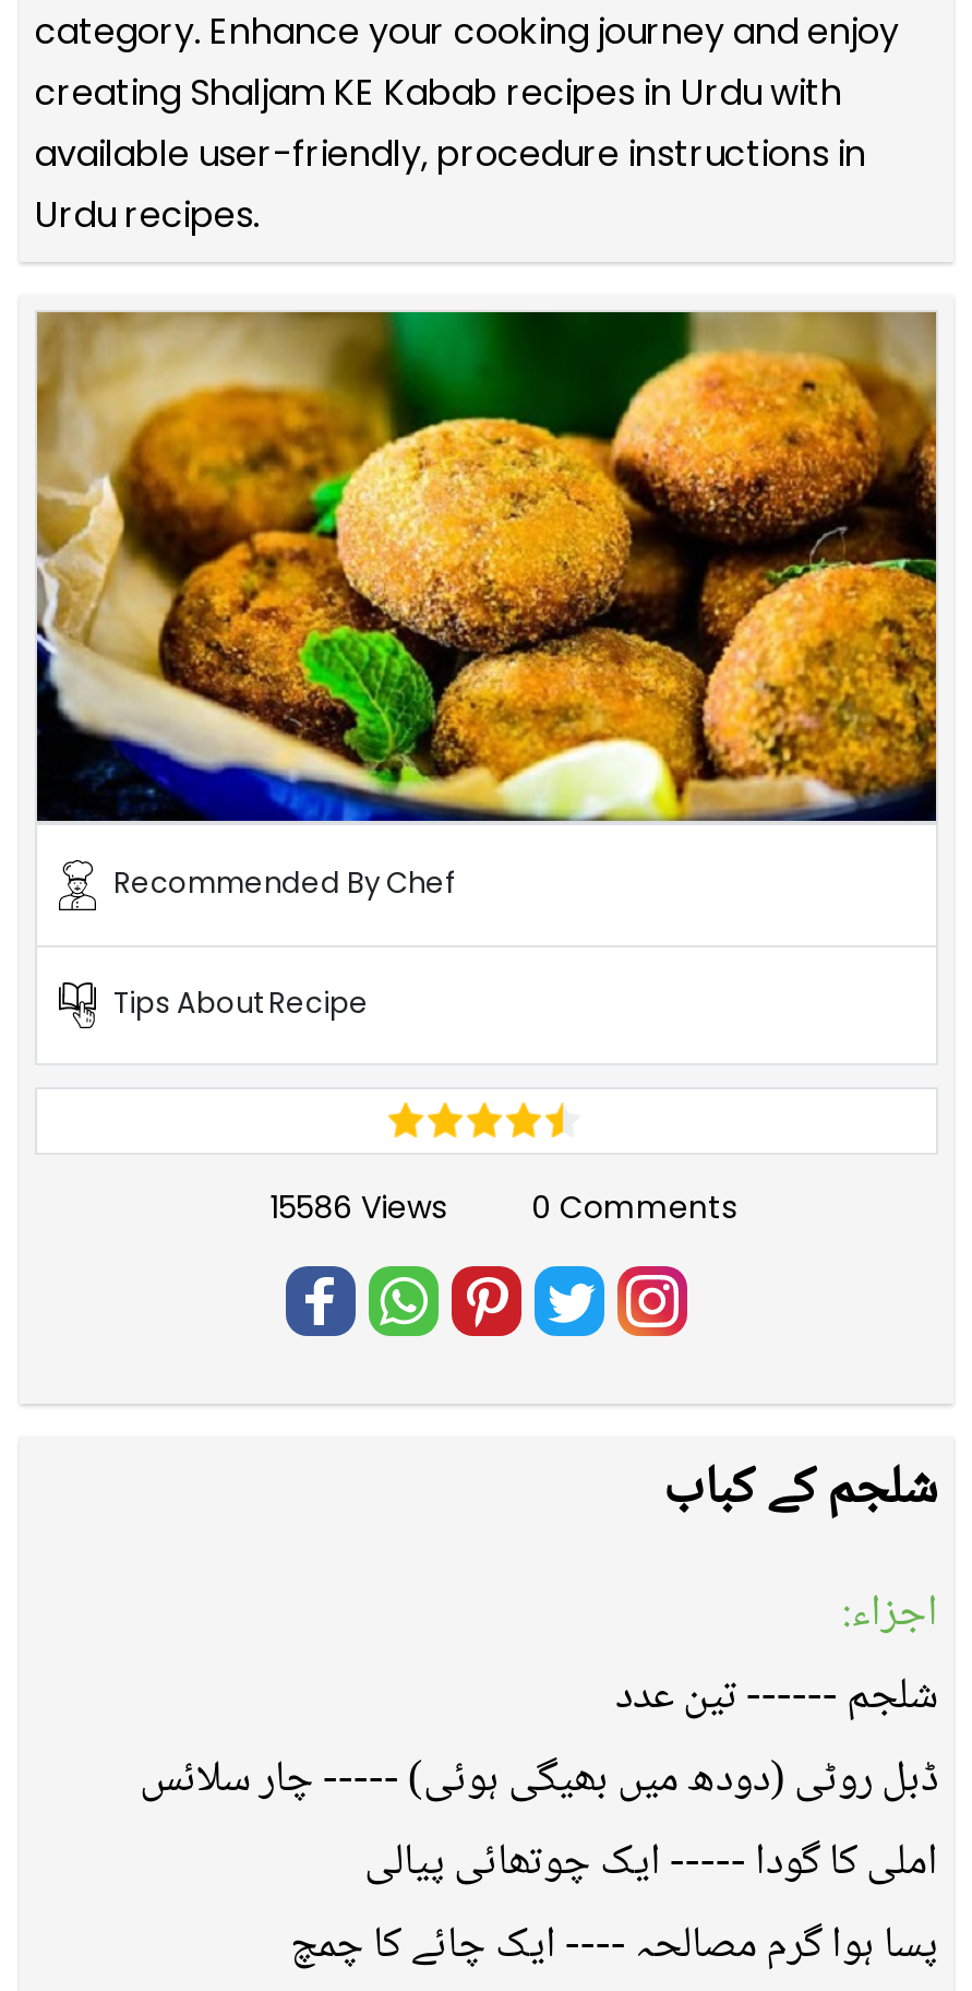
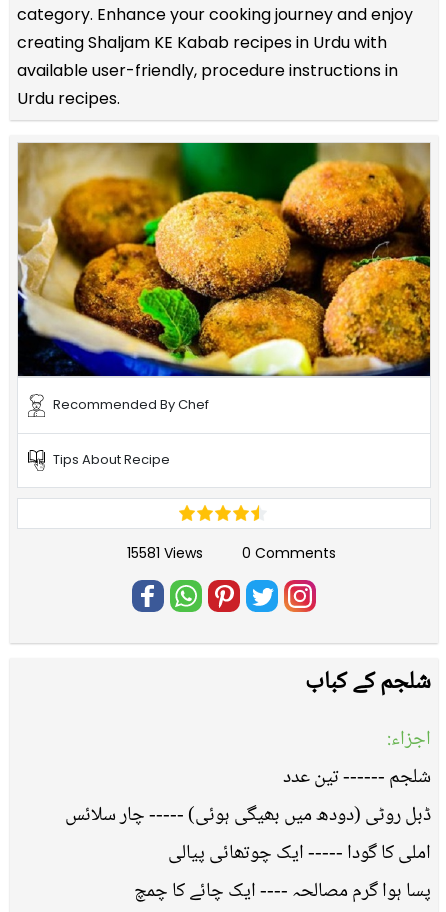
[261,1185,736,1229] 15586 Views 0 Comments -> [123,543,336,563] 15581 Views 0 Comments

